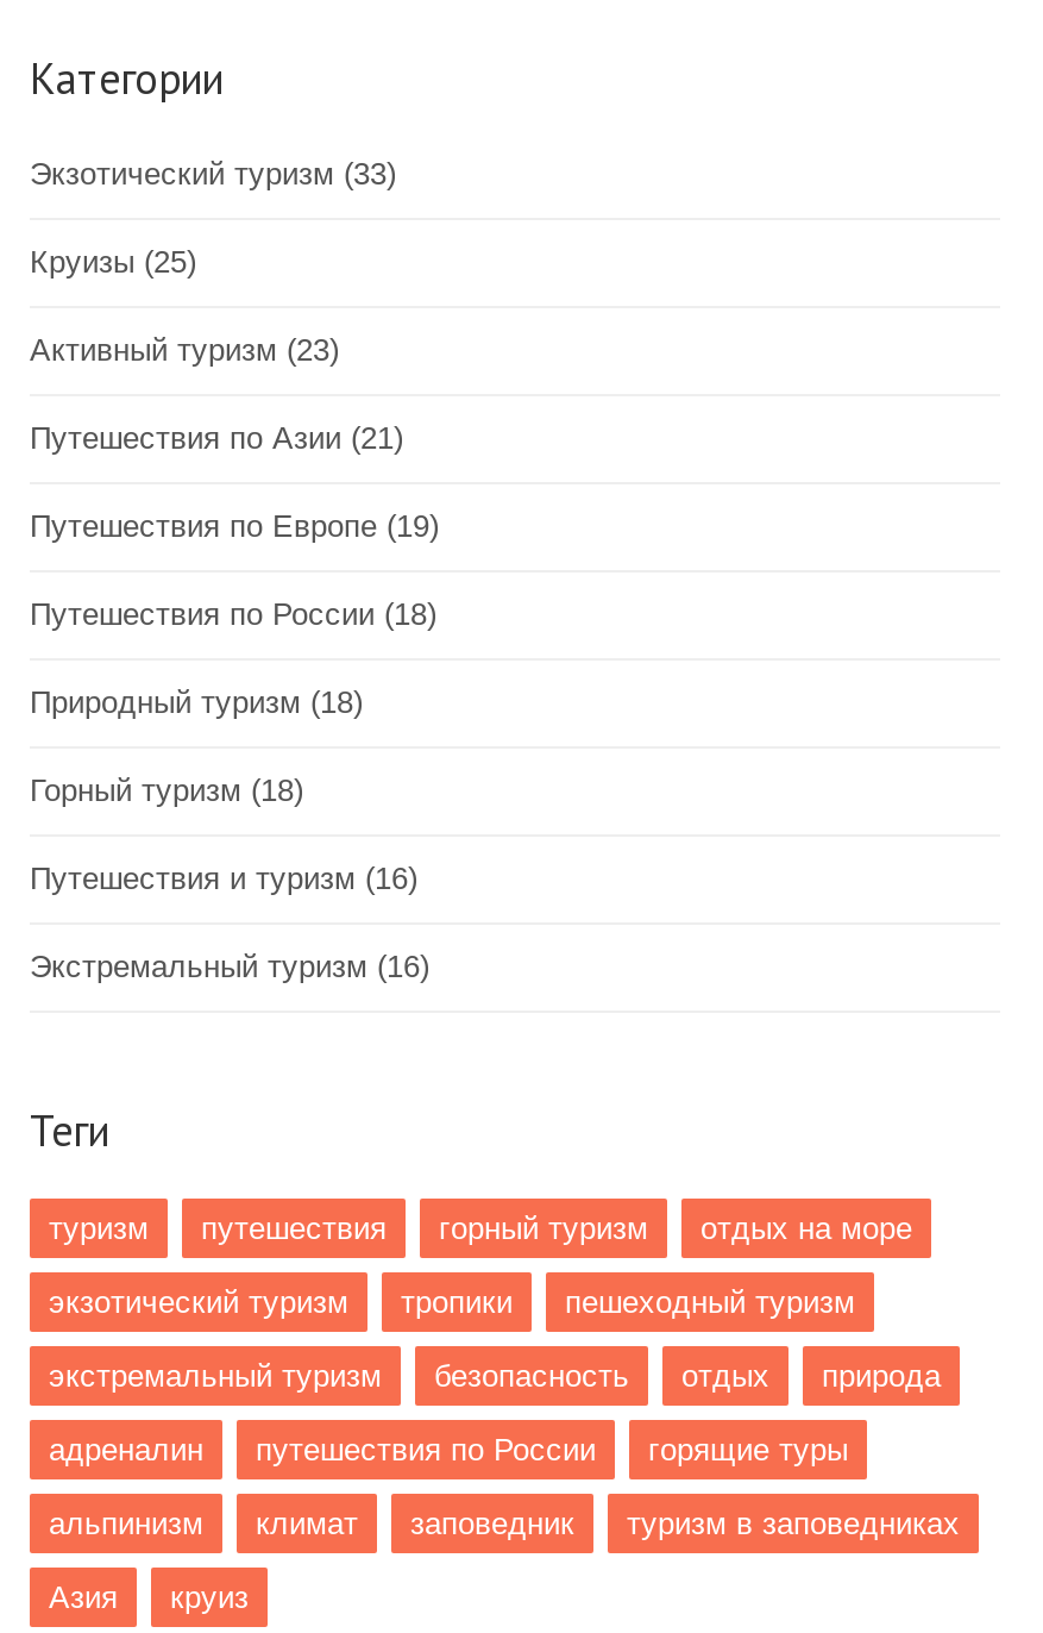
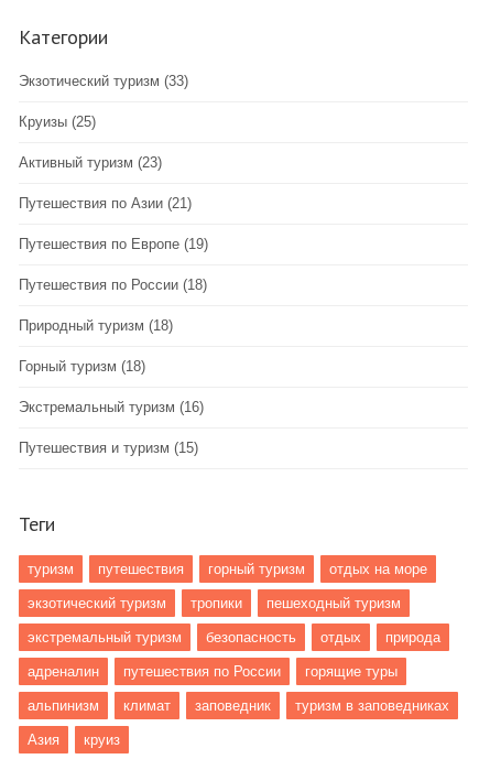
[30,859,417,895] Путешествия и туризм (16) -> none
moved [30,947,429,983] -> [19,398,204,415]: Экстремальный туризм (16)
none -> [19,439,198,456] Путешествия и туризм (15)

